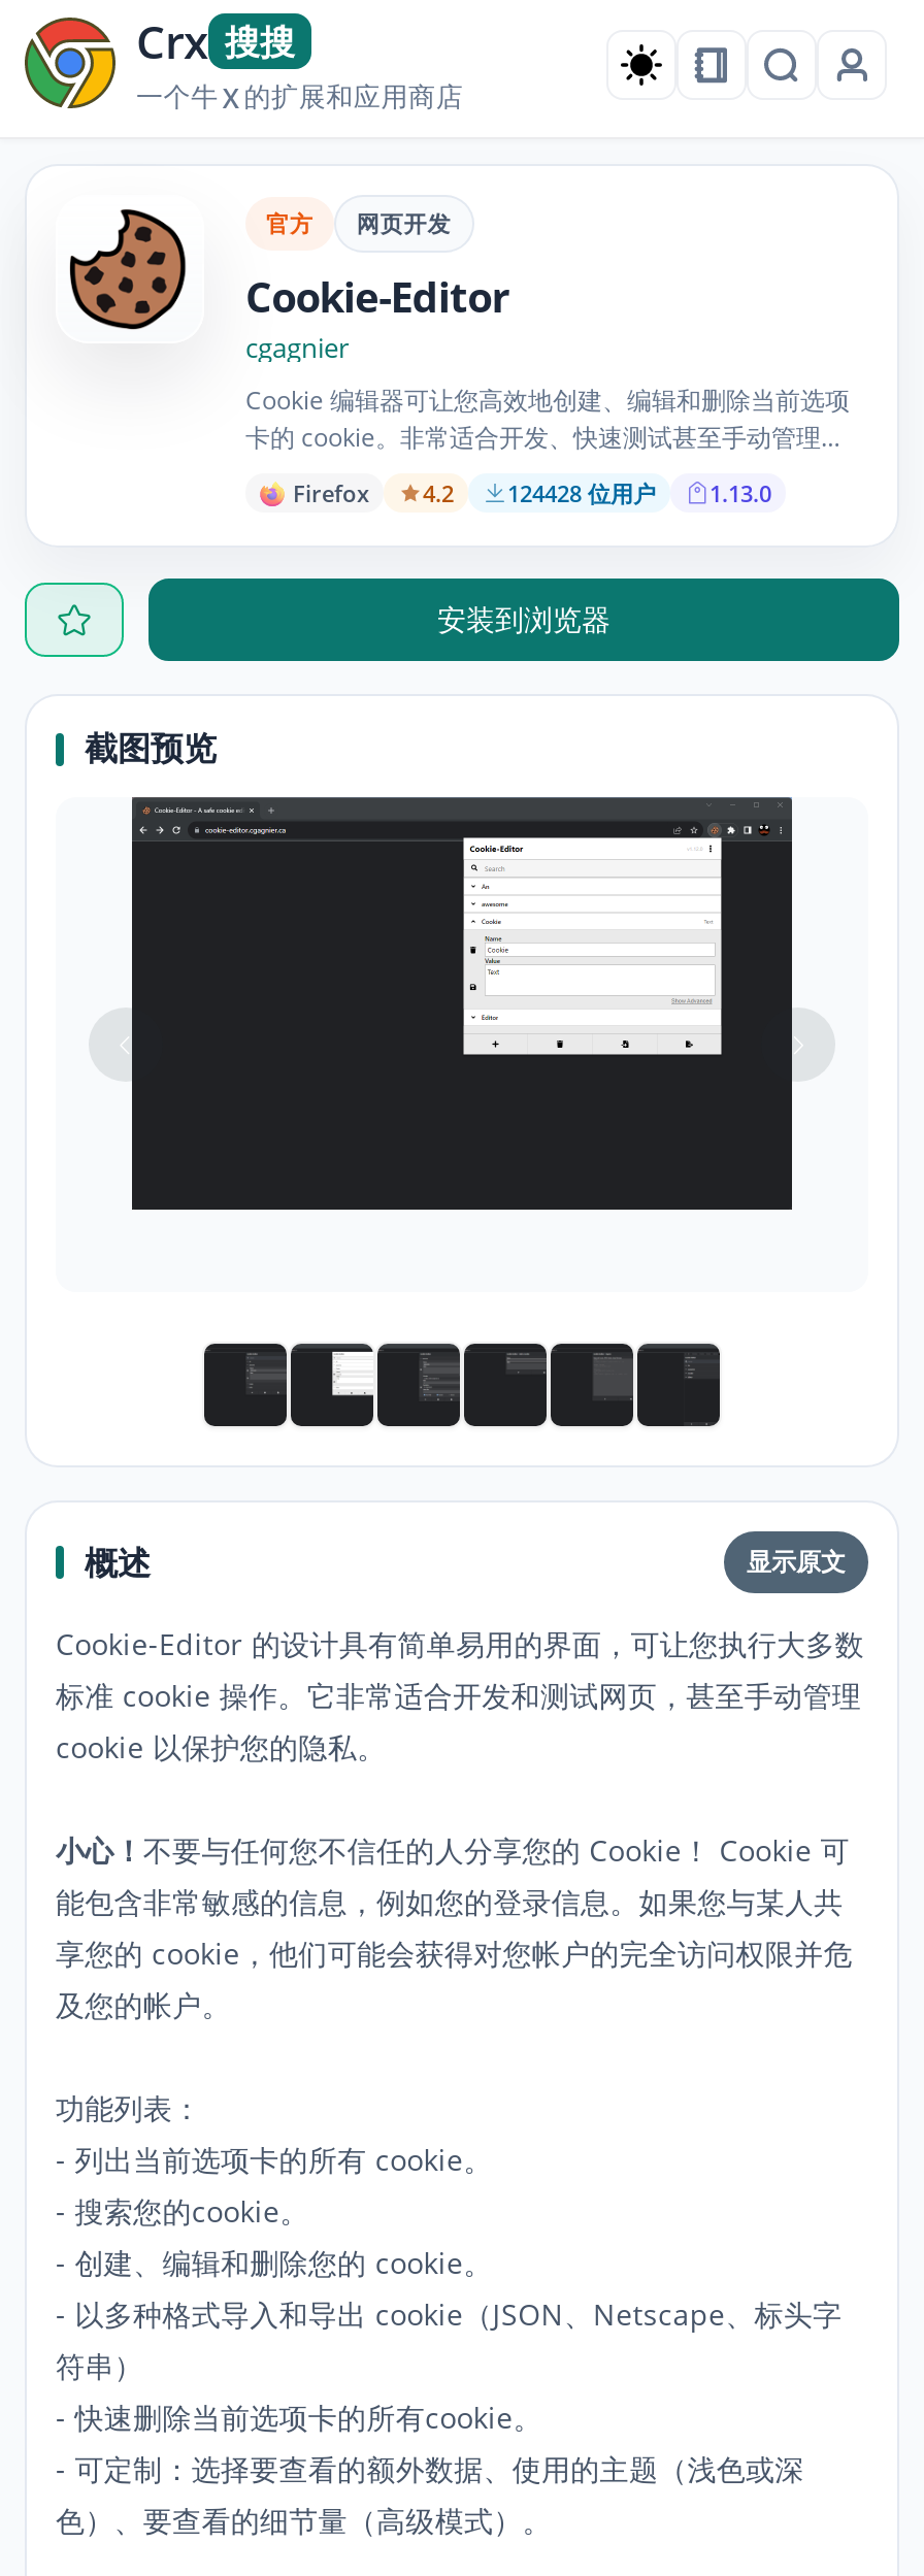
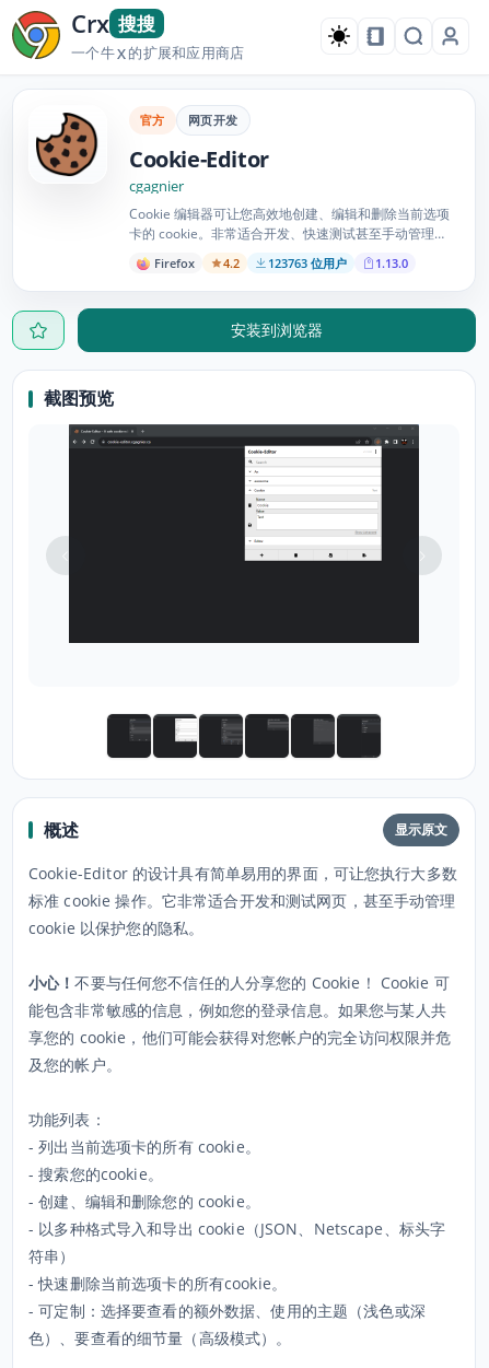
[293,477,771,508] Firefox 4.2 124428 位用户 1.13.0 -> [154,255,408,271] Firefox 4.2 123763 位用户 1.13.0

